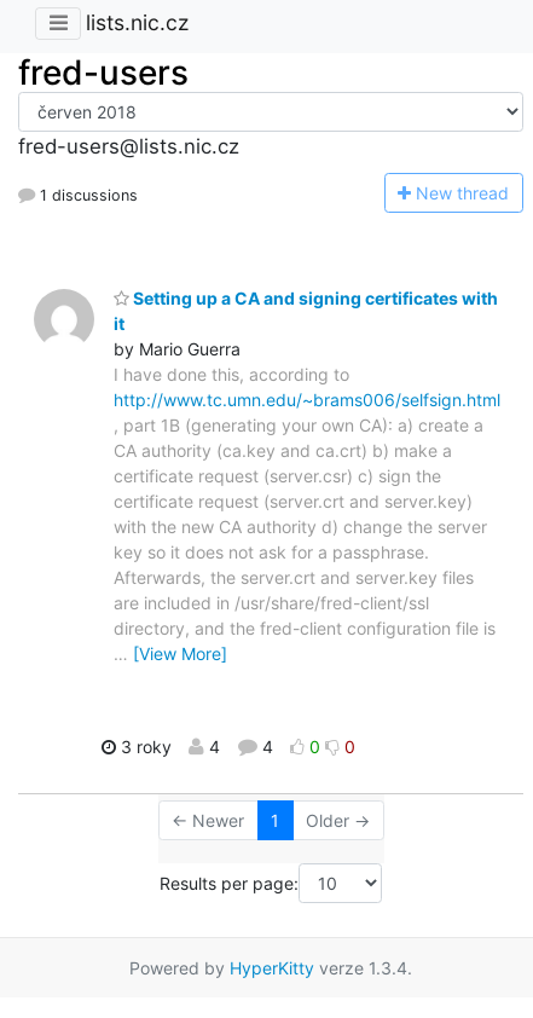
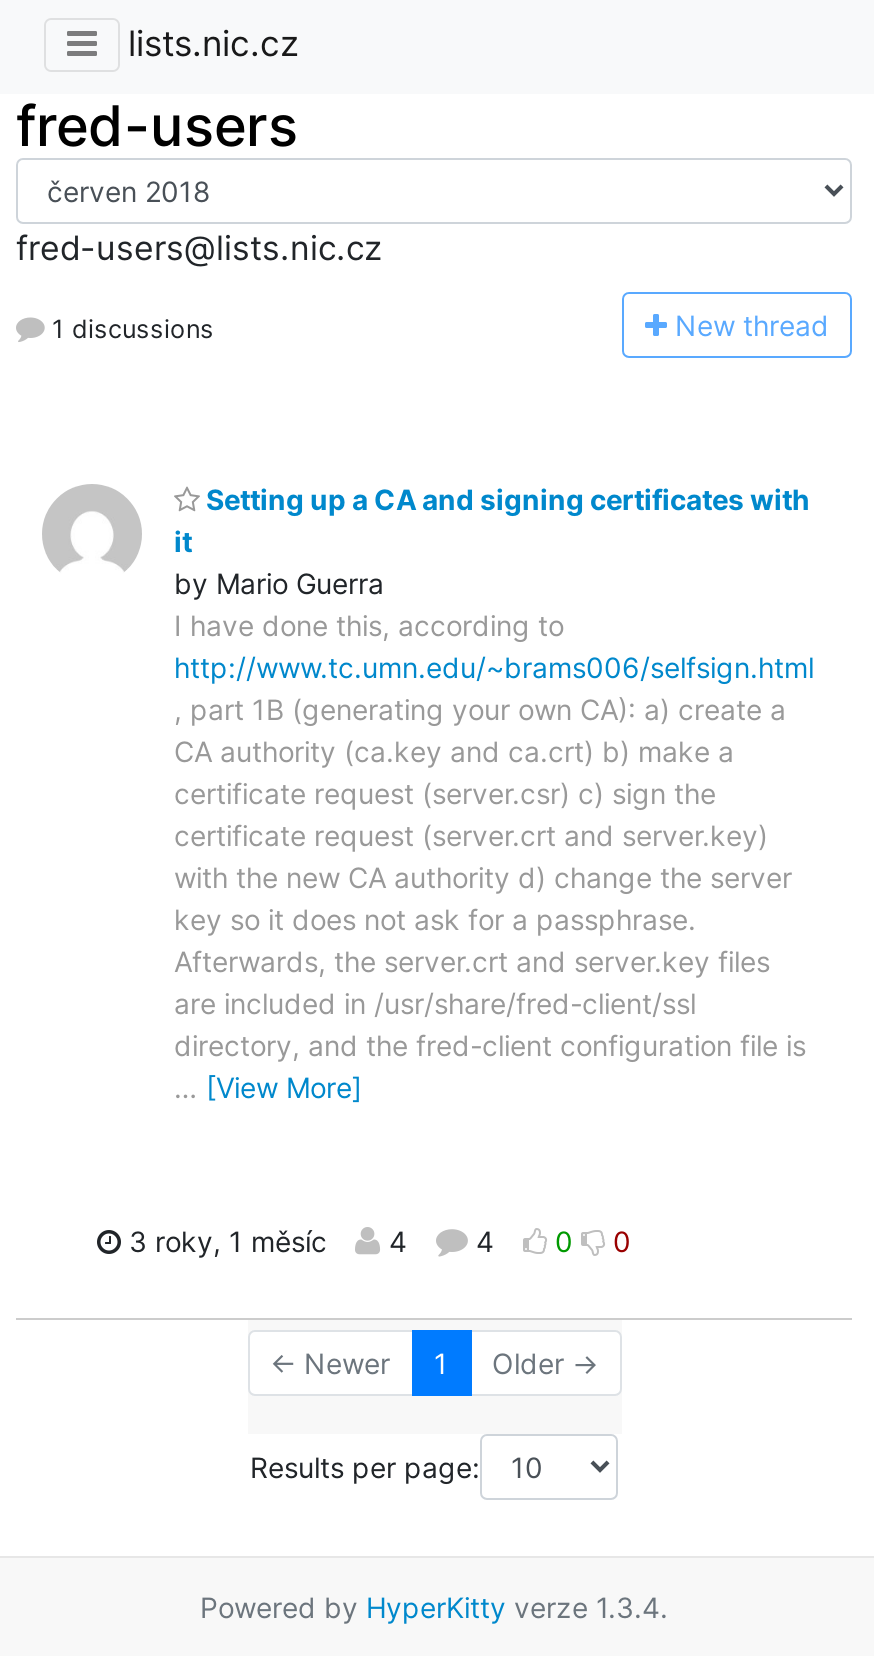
[116,736,355,756] 3 roky 4 4 0 0 -> [121,1223,631,1257] 3 roky, 1 měsíc 4 4 0 0

